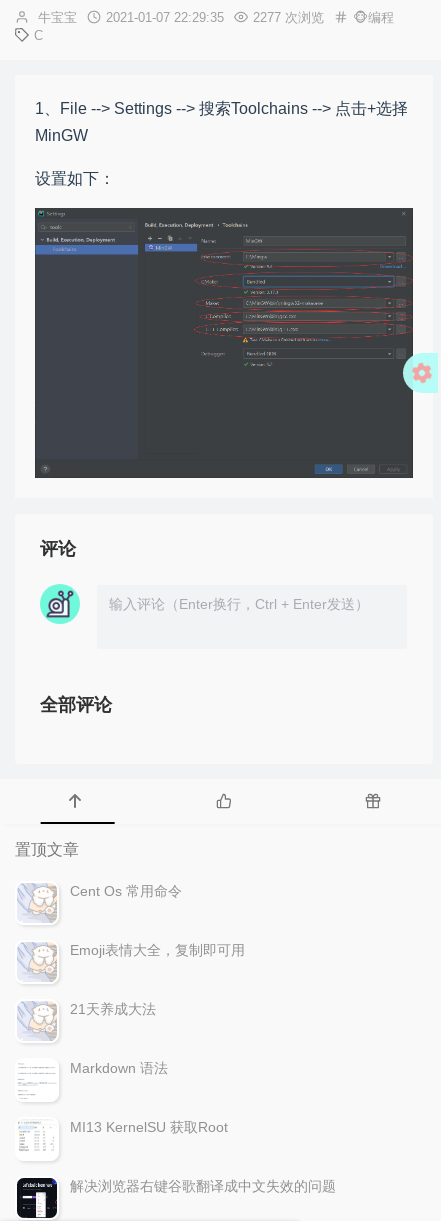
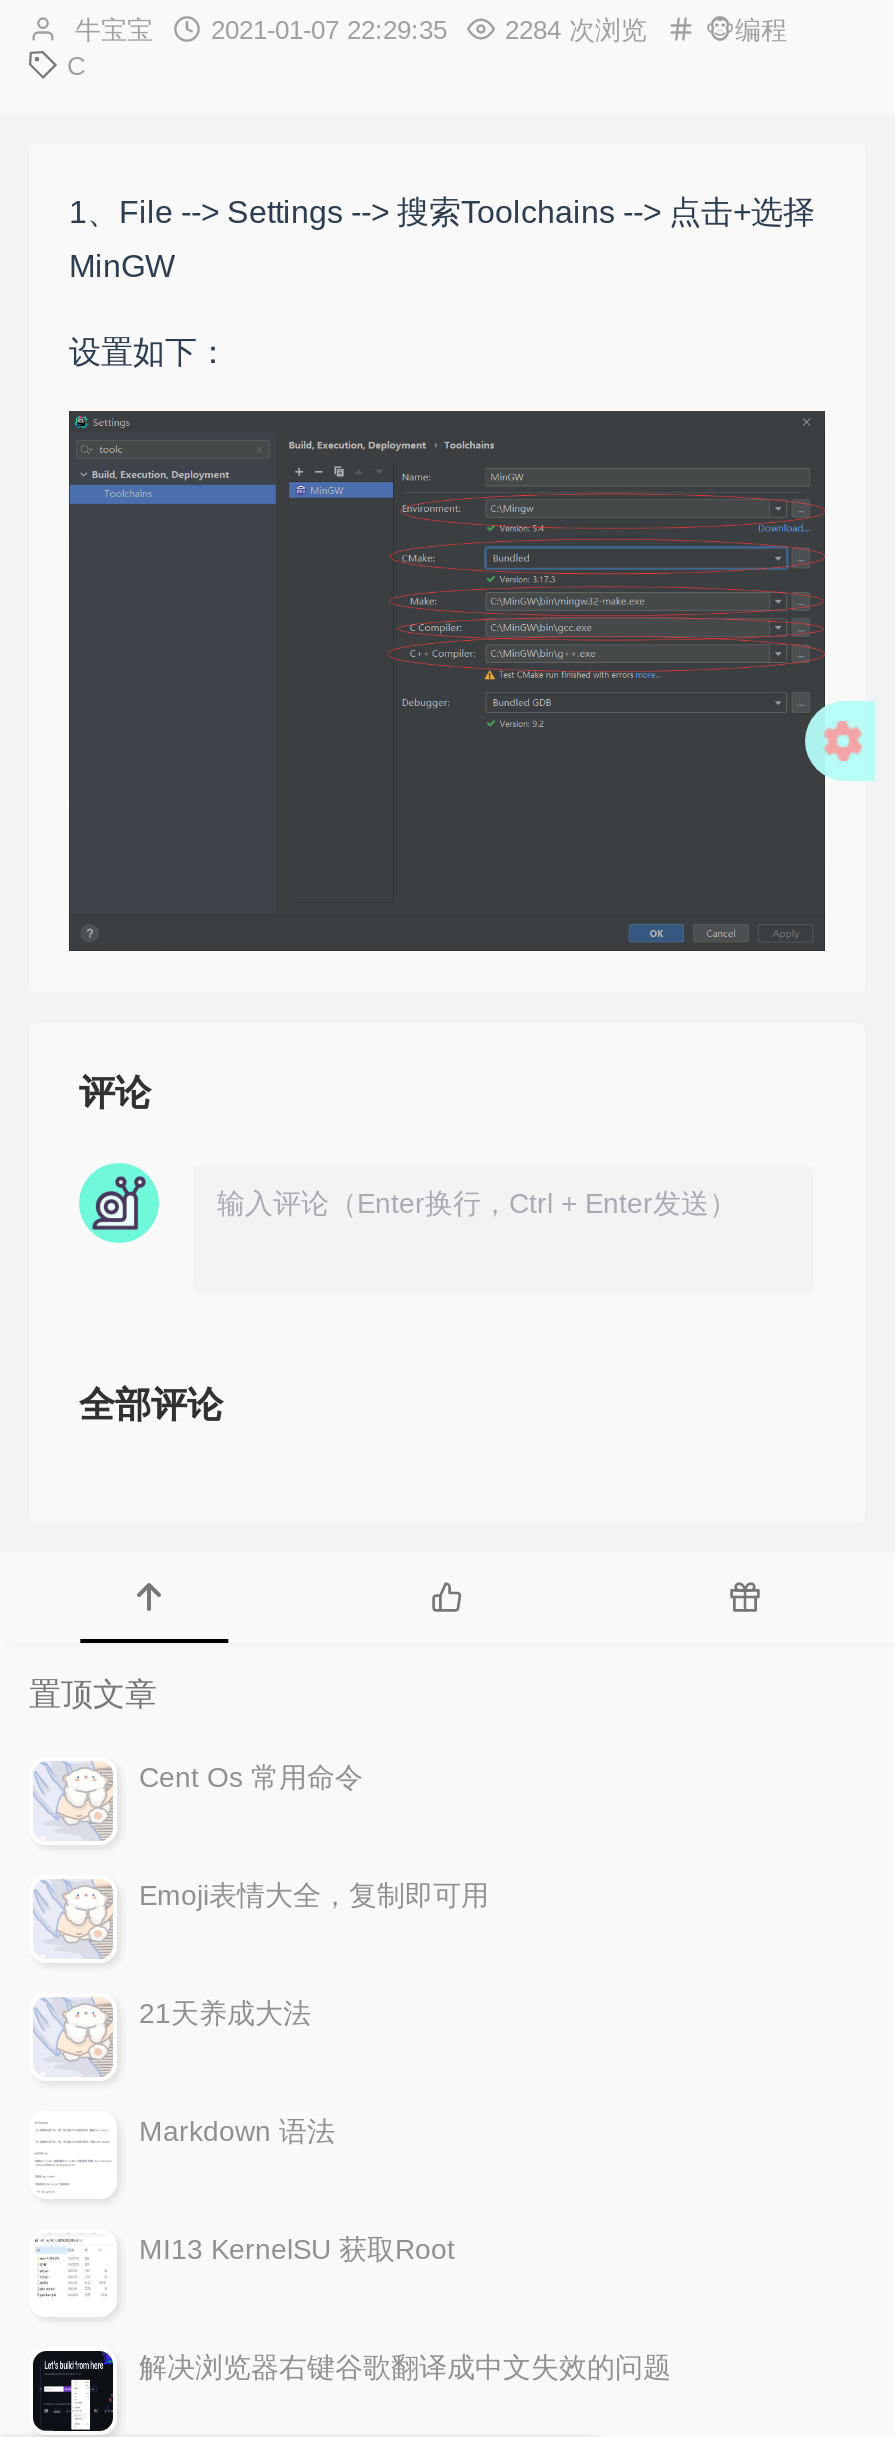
[253,10,324,25] 2277 次浏览 -> [505,15,647,45] 2284 次浏览

